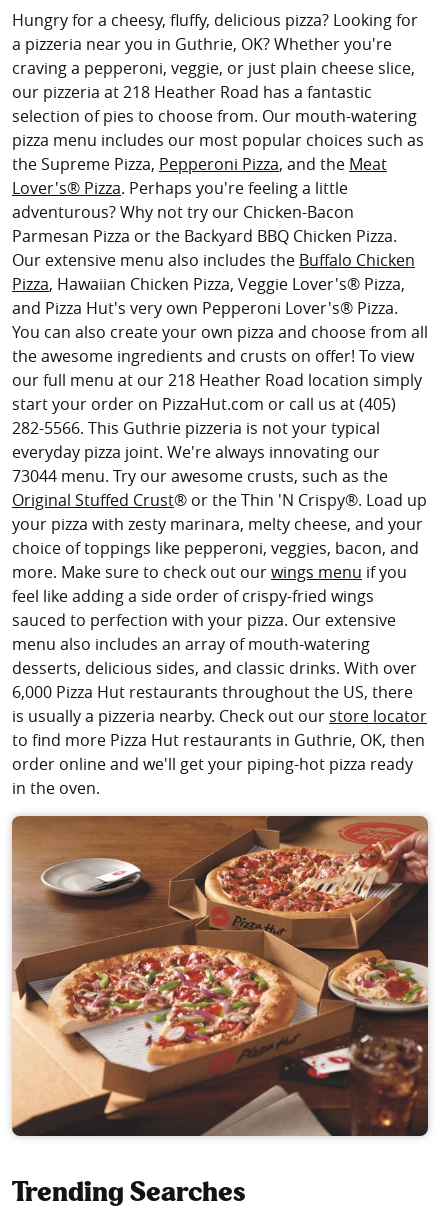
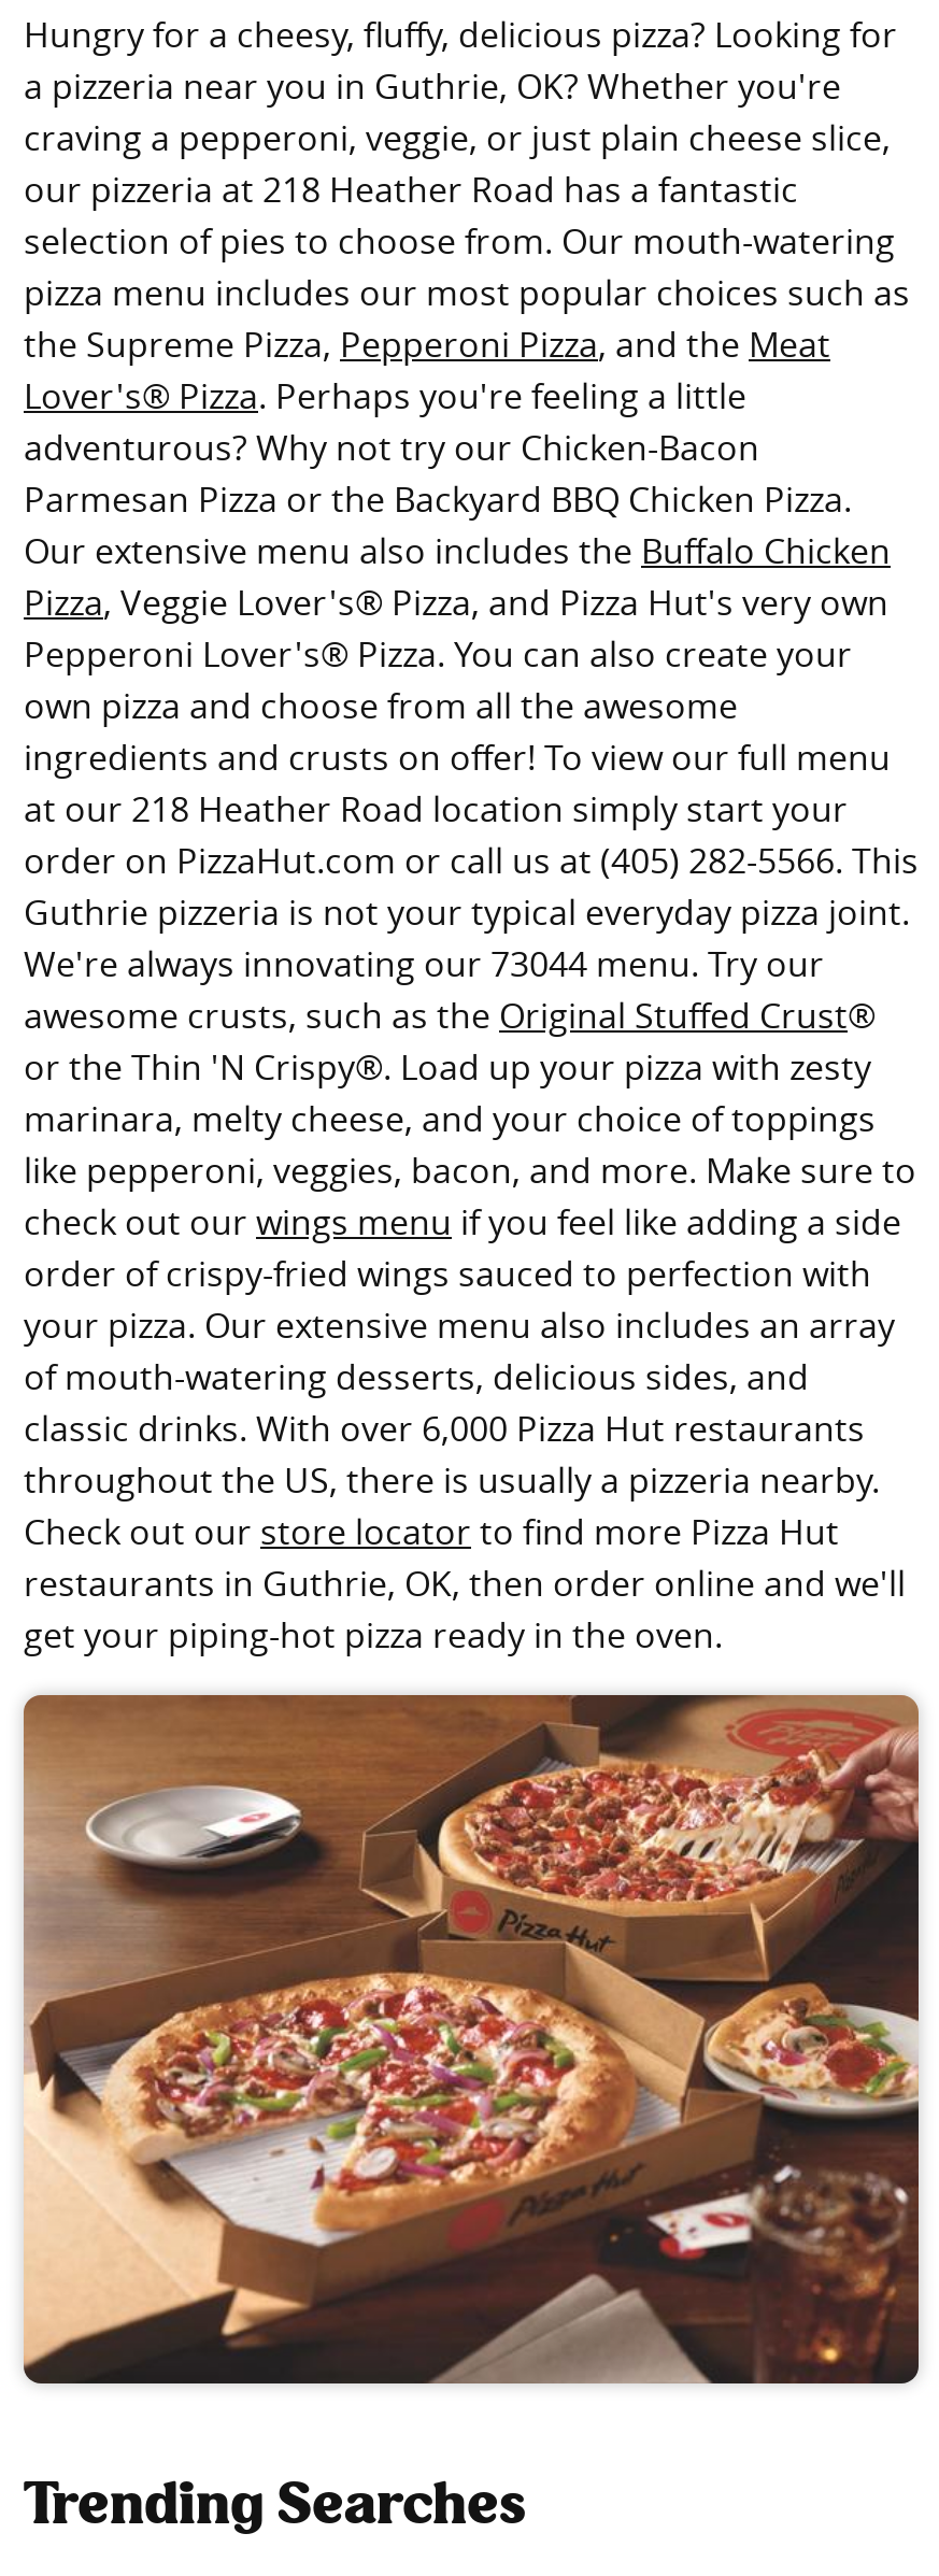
[12,273,428,799] Pizza, Hawaiian Chicken Pizza, Veggie Lover's® Pizza, | and Pizza Hut's very own Pepperoni Lover's® Pizza. | You can also create your own pizza and choose from all | the awesome ingredients and crusts on offer! To view | our full menu at our 218 Heather Road location simply | start your order on PizzaHut.com or call us at (405) | 282-5566. This Guthrie pizzeria is not your typical | everyday pizza joint. We're always innovating our | 73044 menu. Try our awesome crusts, such as the | Original Stuffed Crust® or the Thin 'N Crispy®. Load up | your pizza with zesty marinara, melty cheese, and your | choice of toppings like pepperoni, veggies, bacon, and | more. Make sure to check out our wings menu if you | feel like adding a side order of crispy-fried wings | sauced to perfection with your pizza. Our extensive | menu also includes an array of mouth-watering | desserts, delicious sides, and classic drinks. With over | 6,000 Pizza Hut restaurants throughout the US, there | is usually a pizzeria nearby. Check out our store locator | to find more Pizza Hut restaurants in Guthrie, OK, then | order online and we'll get your piping-hot pizza ready | in the oven. -> [24,579,919,1659] Pizza, Veggie Lover's® Pizza, and Pizza Hut's very own | Pepperoni Lover's® Pizza. You can also create your | own pizza and choose from all the awesome | ingredients and crusts on offer! To view our full menu | at our 218 Heather Road location simply start your | order on PizzaHut.com or call us at (405) 282-5566. This | Guthrie pizzeria is not your typical everyday pizza joint. | We're always innovating our 73044 menu. Try our | awesome crusts, such as the Original Stuffed Crust® | or the Thin 'N Crispy®. Load up your pizza with zesty | marinara, melty cheese, and your choice of toppings | like pepperoni, veggies, bacon, and more. Make sure to | check out our wings menu if you feel like adding a side | order of crispy-fried wings sauced to perfection with | your pizza. Our extensive menu also includes an array | of mouth-watering desserts, delicious sides, and | classic drinks. With over 6,000 Pizza Hut restaurants | throughout the US, there is usually a pizzeria nearby. | Check out our store locator to find more Pizza Hut | restaurants in Guthrie, OK, then order online and we'll | get your piping-hot pizza ready in the oven.

